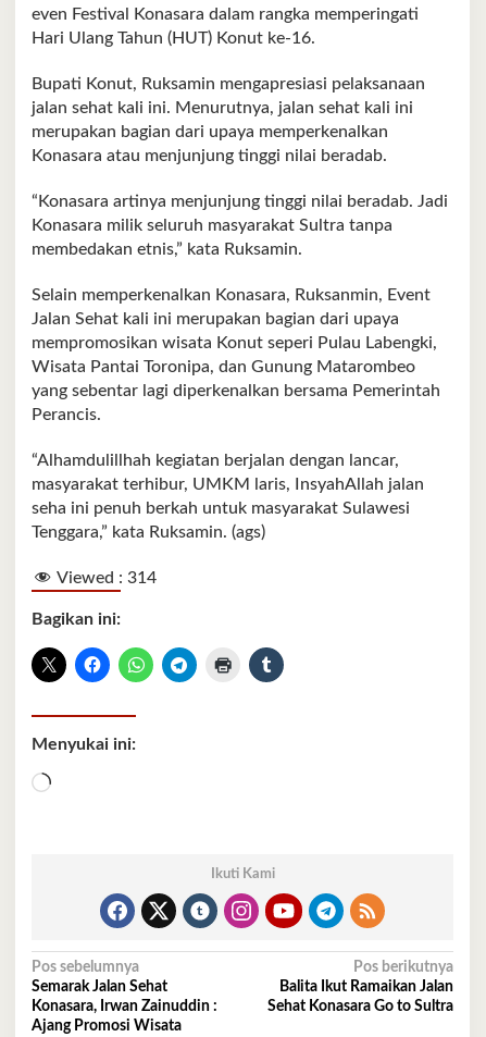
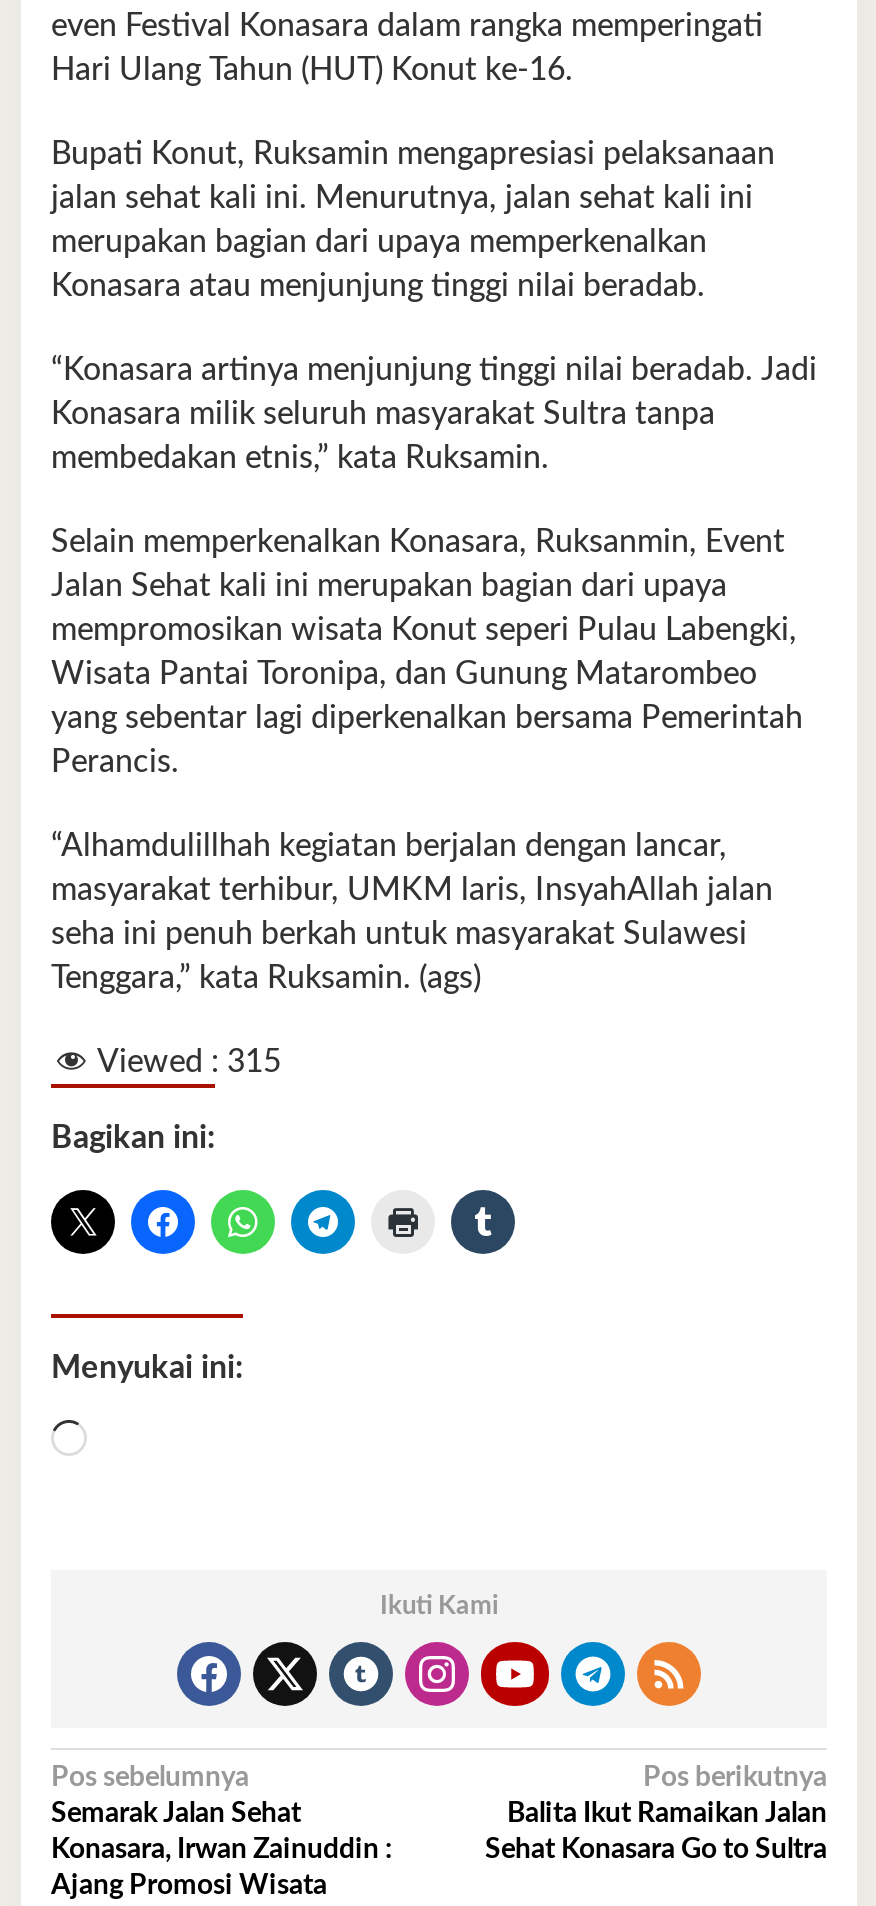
[57,569,157,586] Viewed : 314 -> [97,1046,281,1078] Viewed : 315

